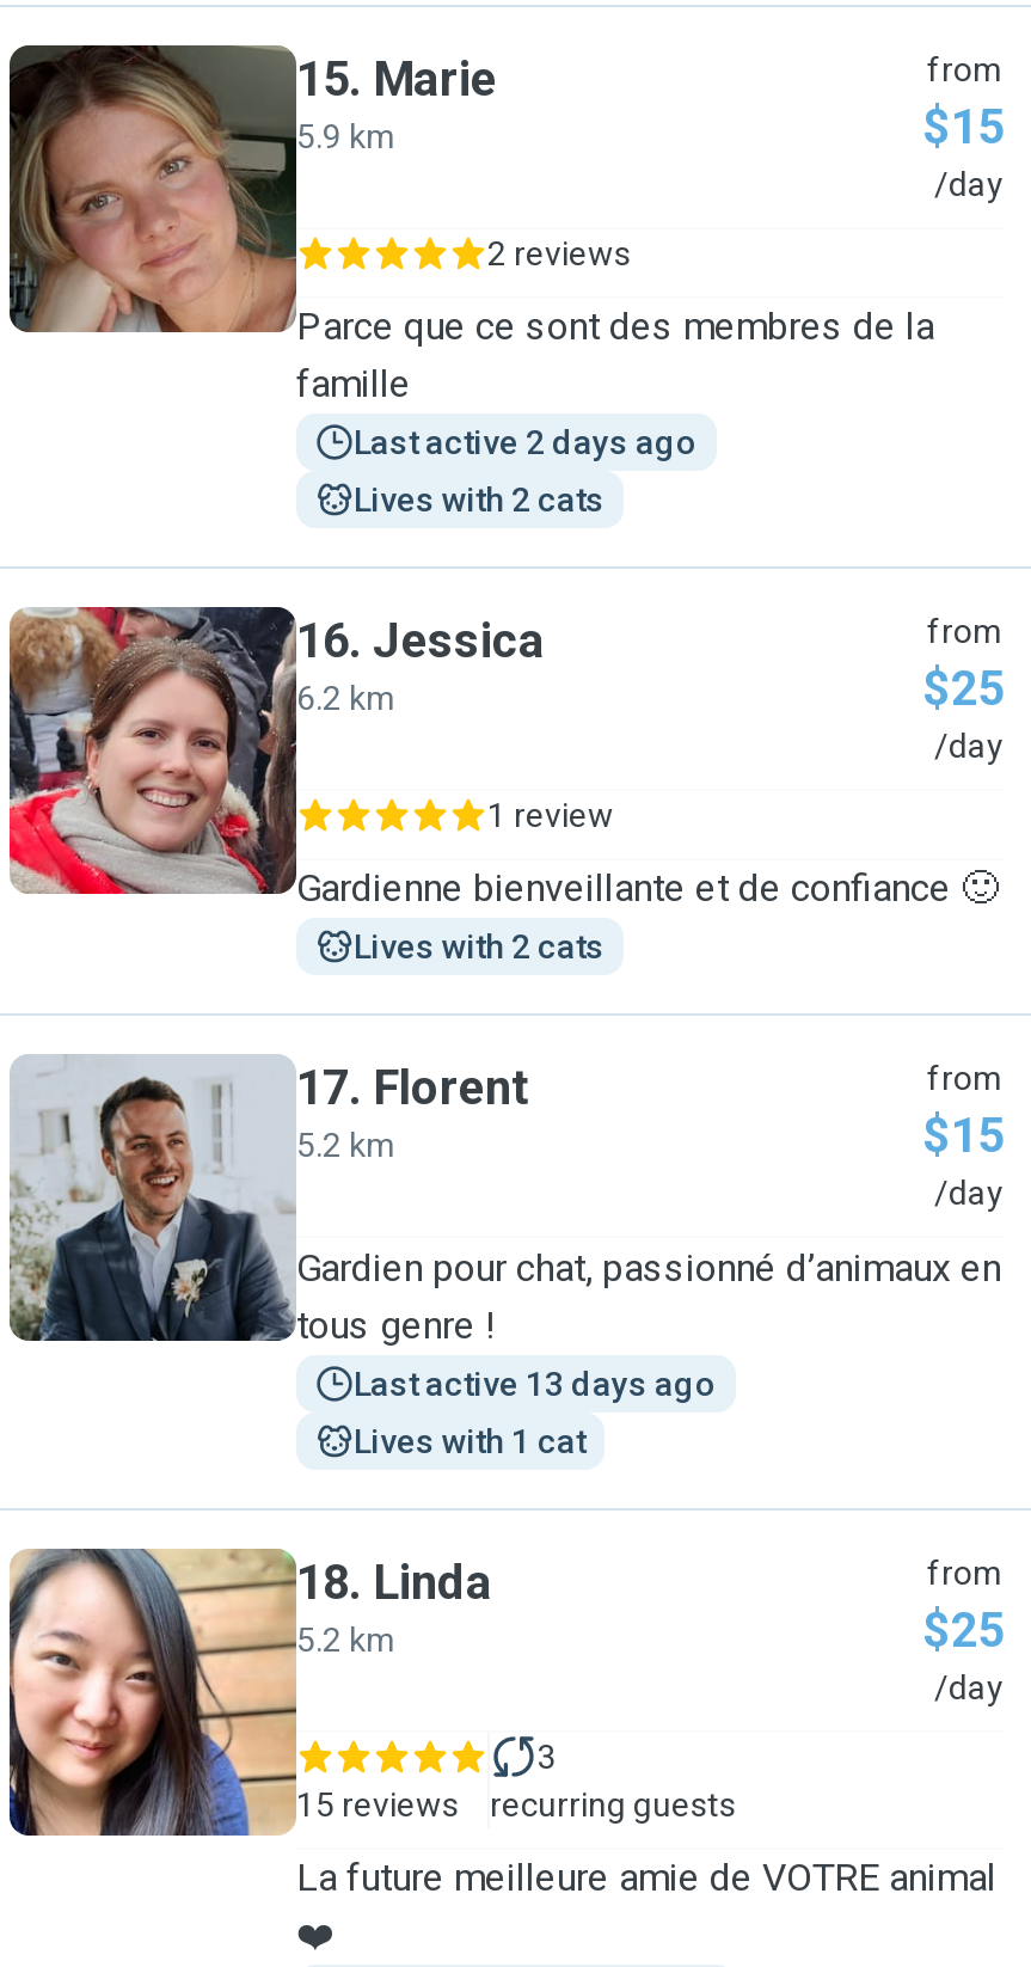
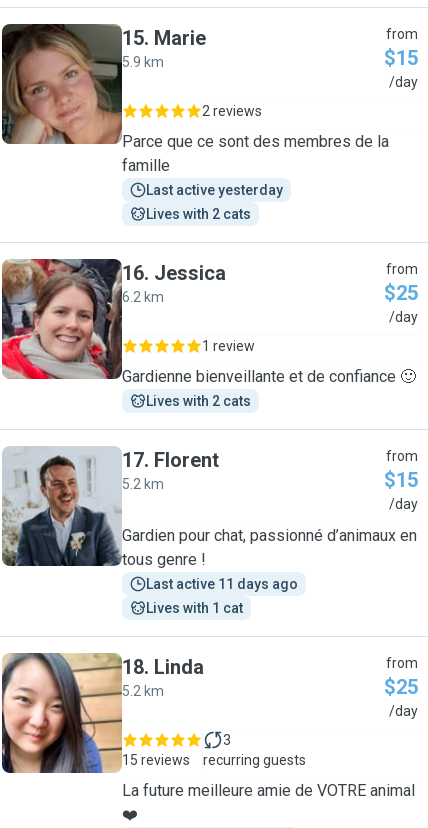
[354,423,698,461] Last active 2 days ago -> [146,182,283,198] Last active yesterday
[354,1365,717,1403] Last active 13 days ago -> [146,576,298,592] Last active 11 days ago

